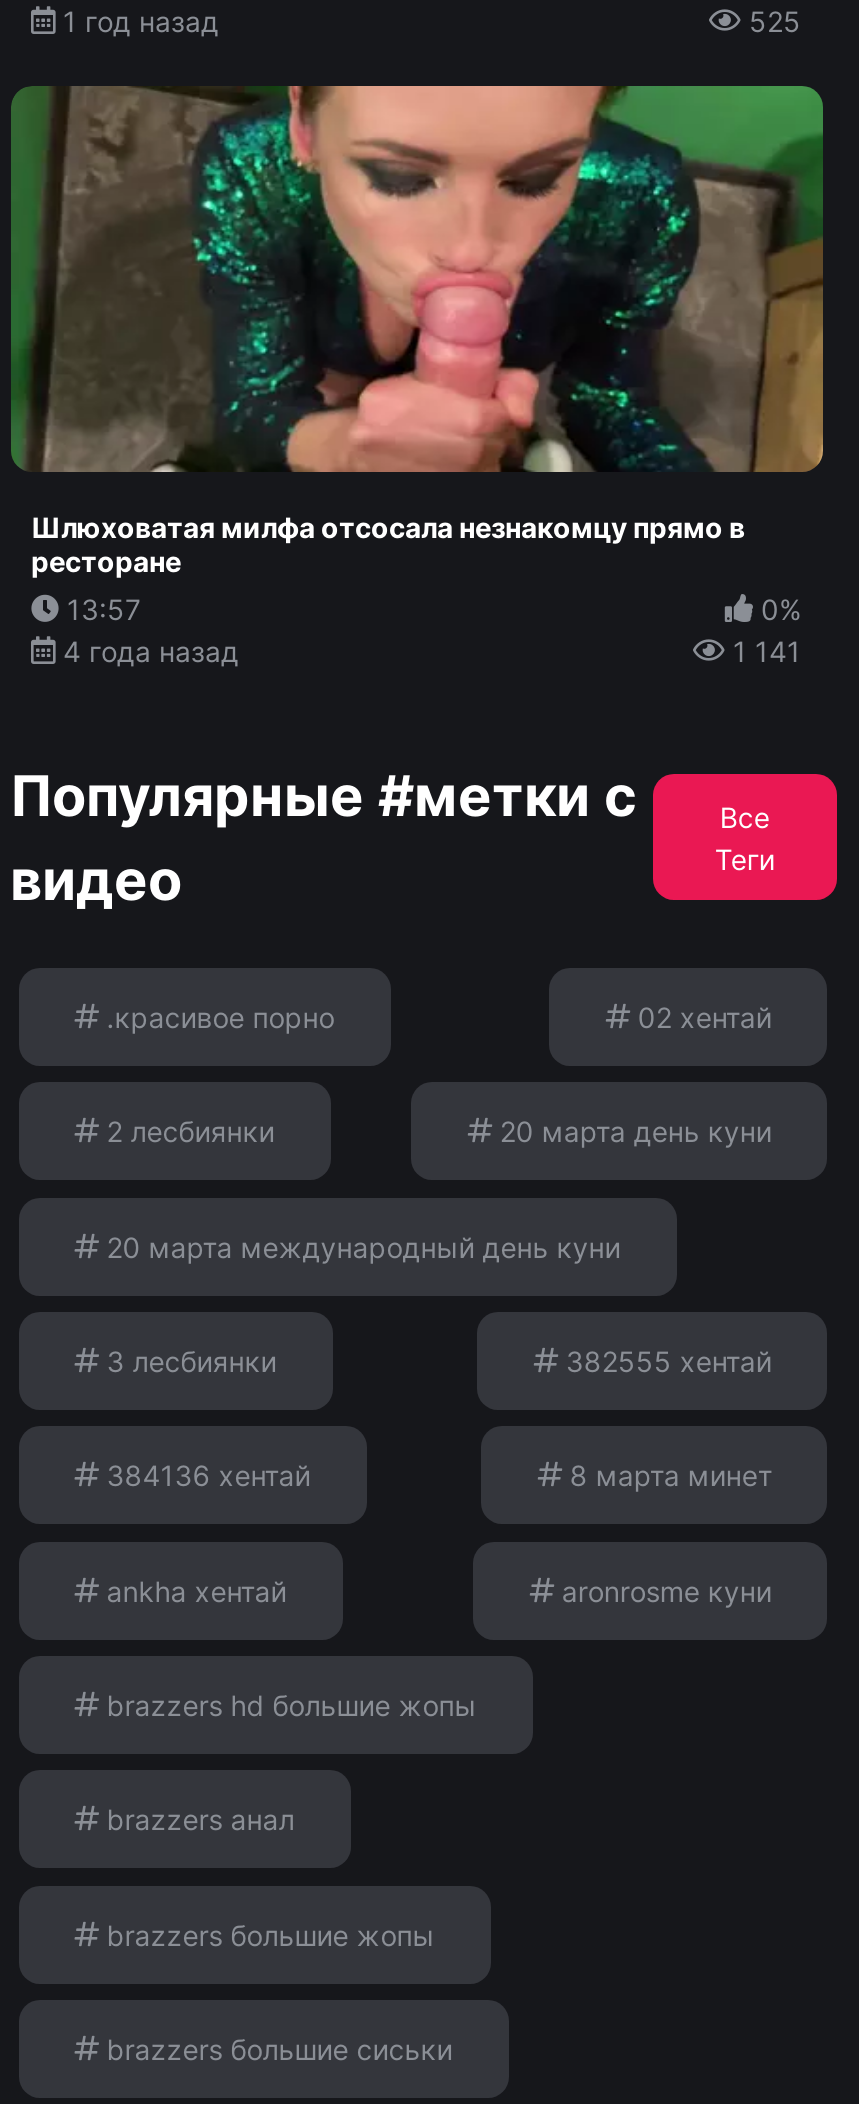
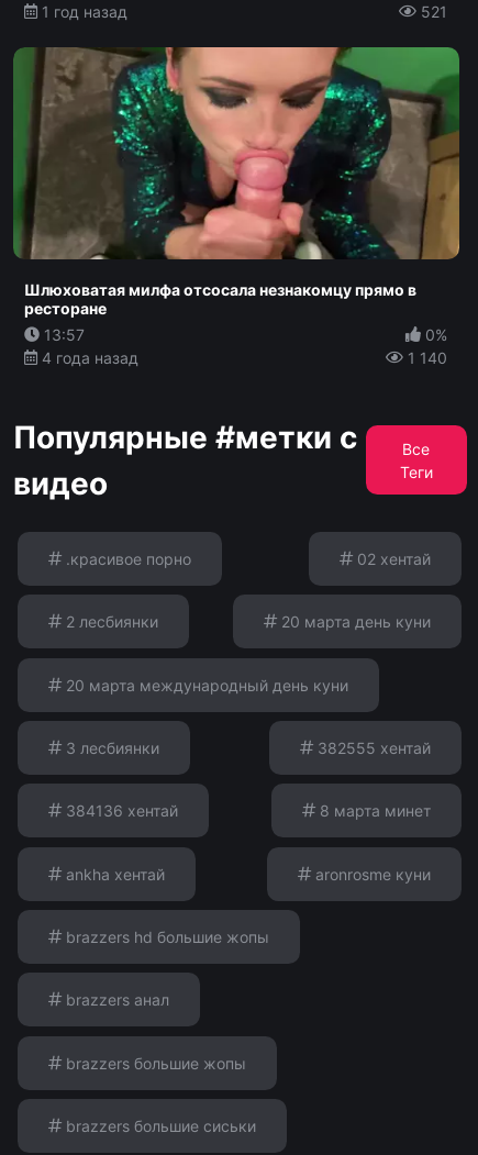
[741,4,801,38] 525 -> [416,2,447,21] 521
[725,635,801,669] 1 141 -> [403,349,447,367] 1 140

